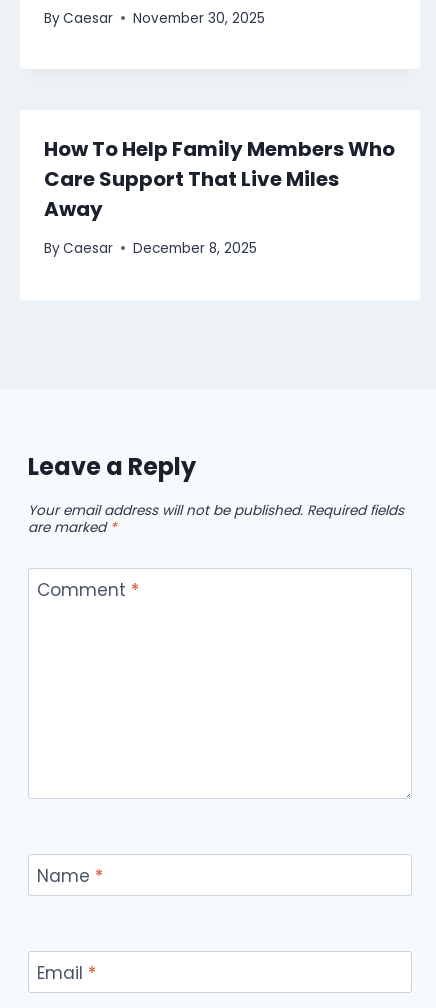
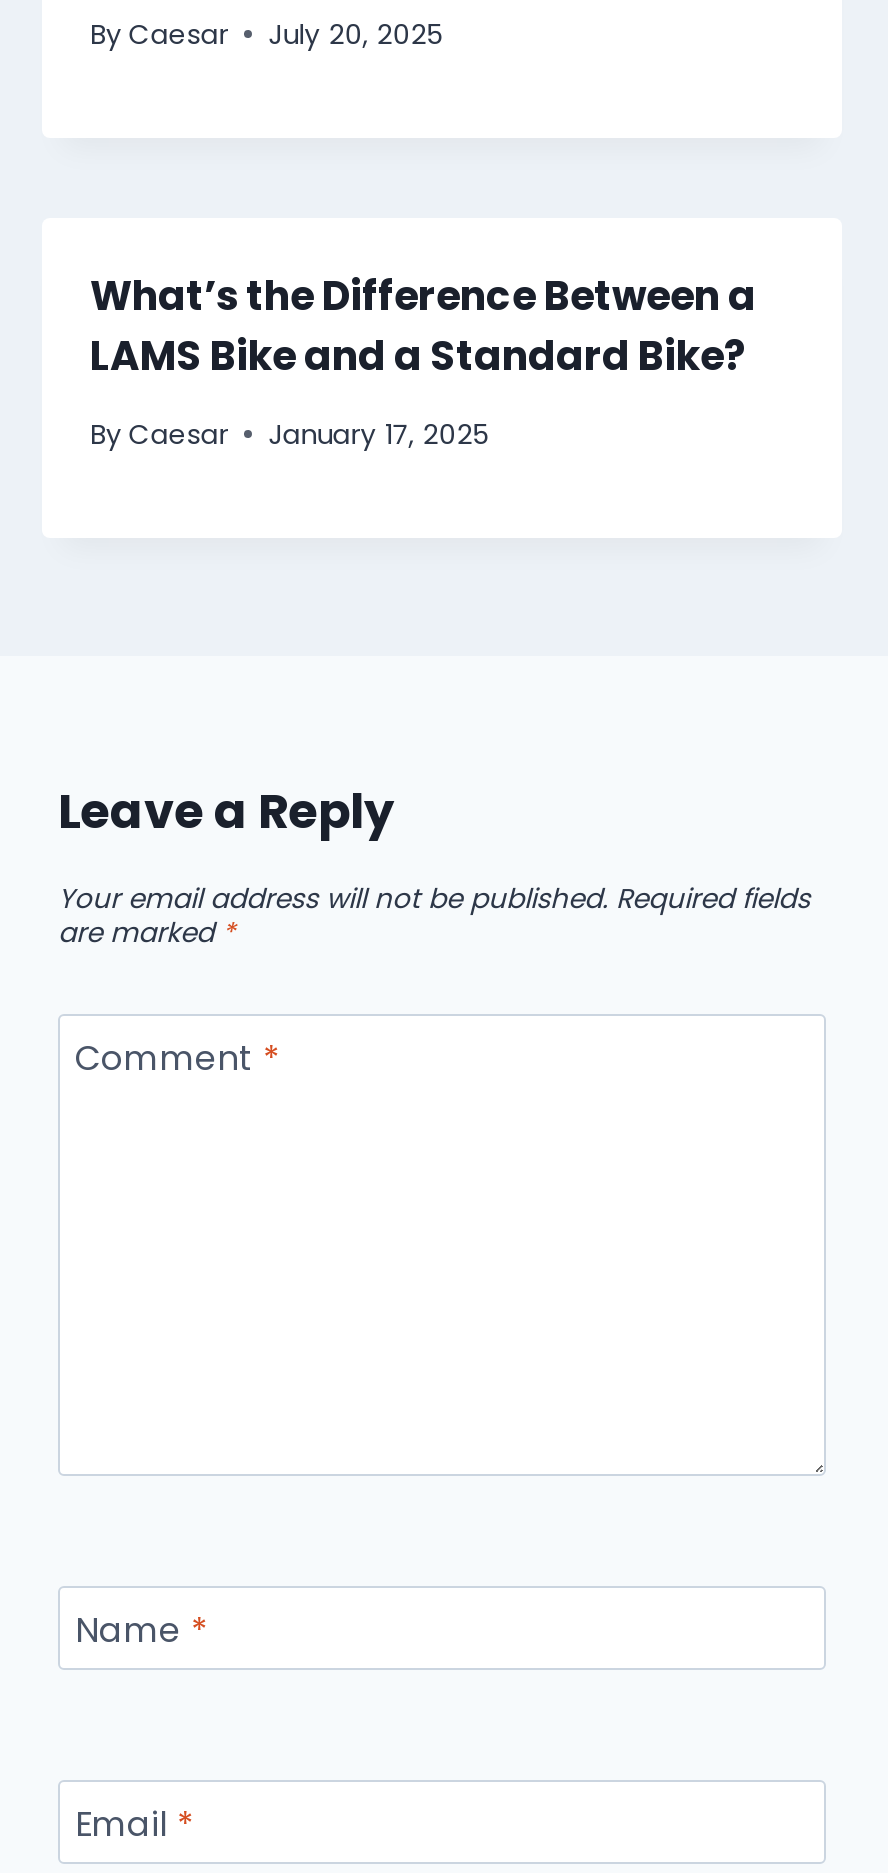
[44,9,265,28] By Caesar November 30, 2025 -> [90,16,442,54] By Caesar July 20, 2025
[44,135,395,223] How To Help Family Members Who | Care Support That Live Miles | Away -> [90,268,756,384] What’s the Difference Between a | LAMS Bike and a Standard Bike?
[44,238,257,257] By Caesar December 8, 2025 -> [90,415,488,453] By Caesar January 17, 2025

